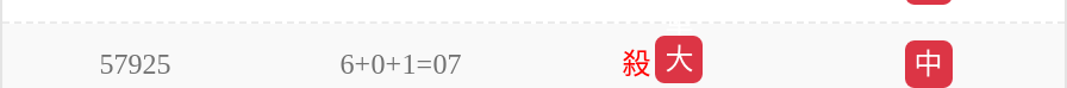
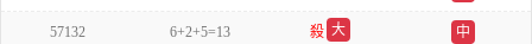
[100,48,171,81] 57925 -> [50,24,85,40] 57132
[340,48,462,81] 6+0+1=07 -> [170,24,230,40] 6+2+5=13

